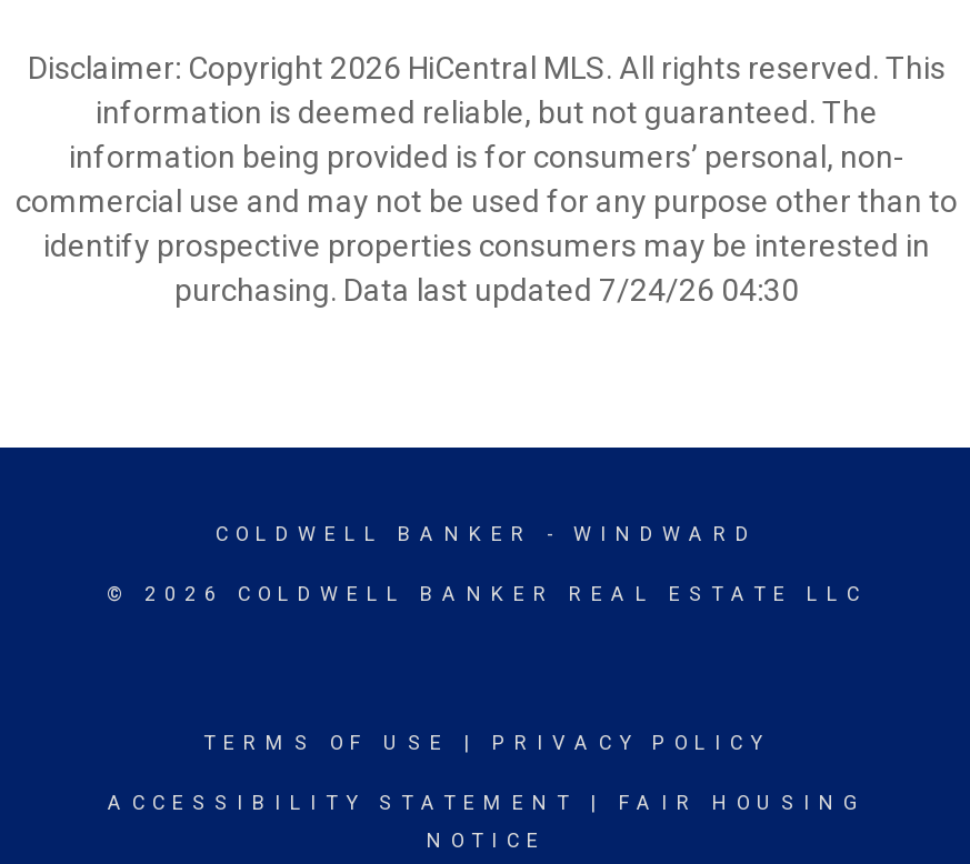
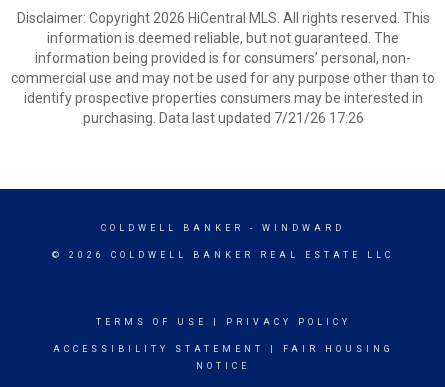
[174,272,799,308] purchasing. Data last updated 7/24/26 04:30 -> [82,110,363,126] purchasing. Data last updated 7/21/26 17:26

